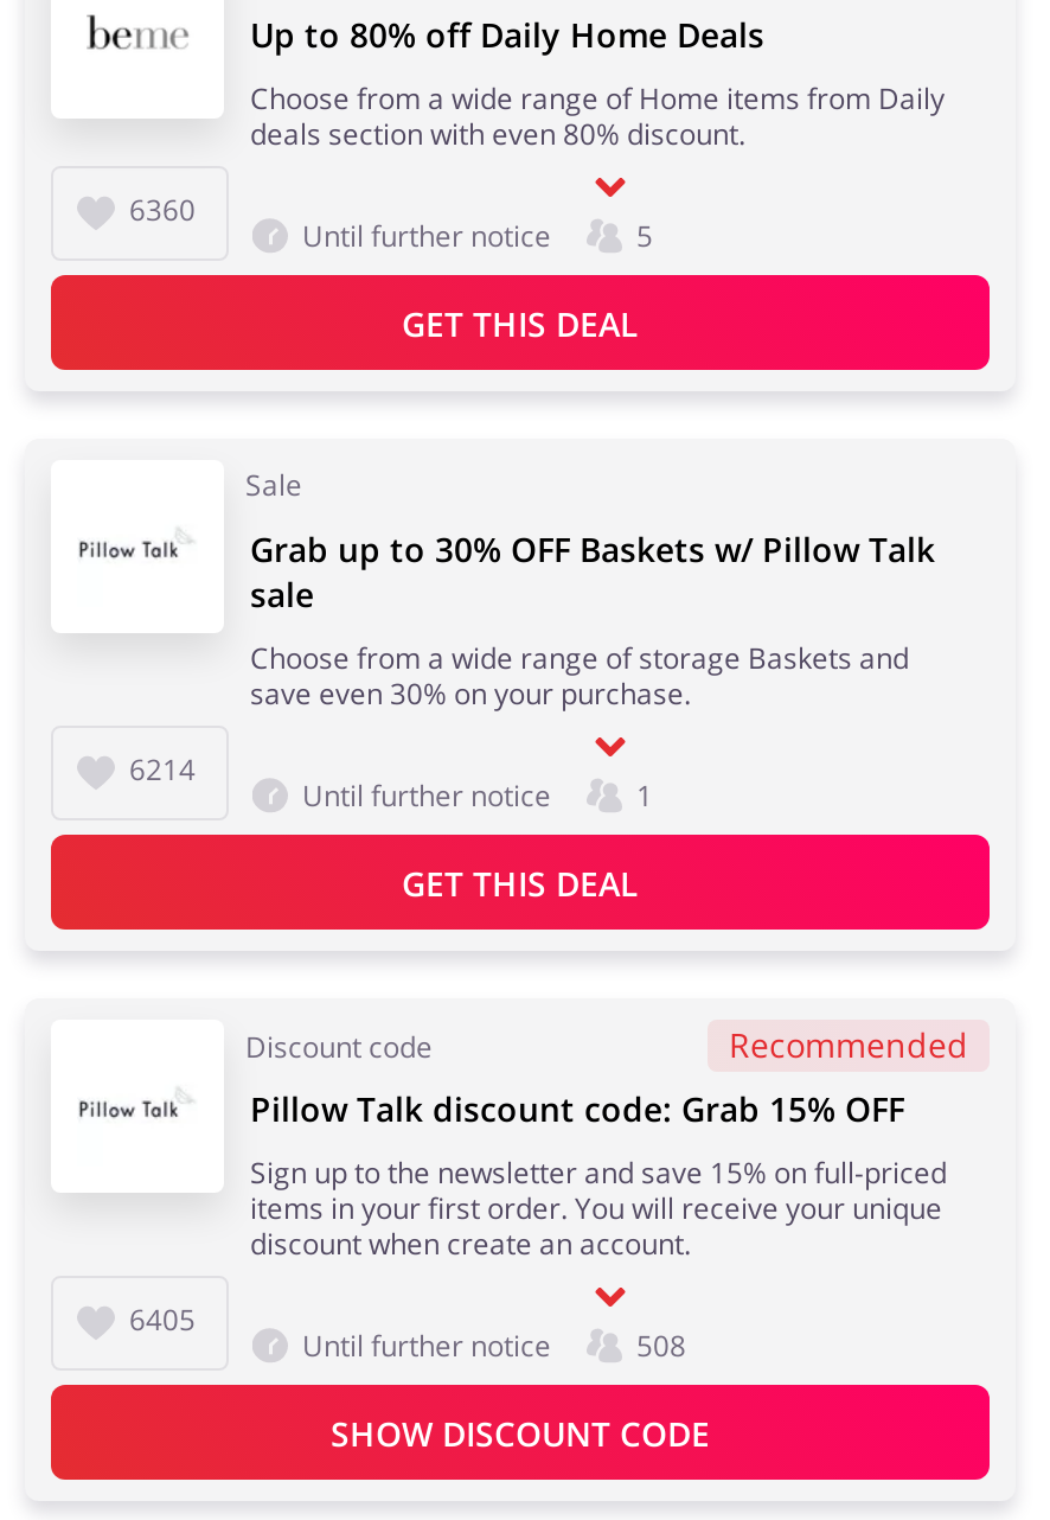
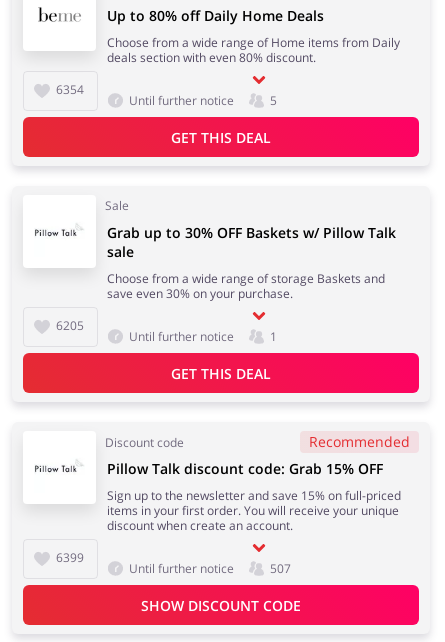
[129,190,196,230] 6360 -> [56,81,84,98] 6354
[129,749,196,790] 6214 -> [56,317,84,334] 6205
[129,1299,196,1340] 6405 -> [56,549,84,566] 6399
[636,1326,686,1366] 508 -> [270,560,291,577] 507

